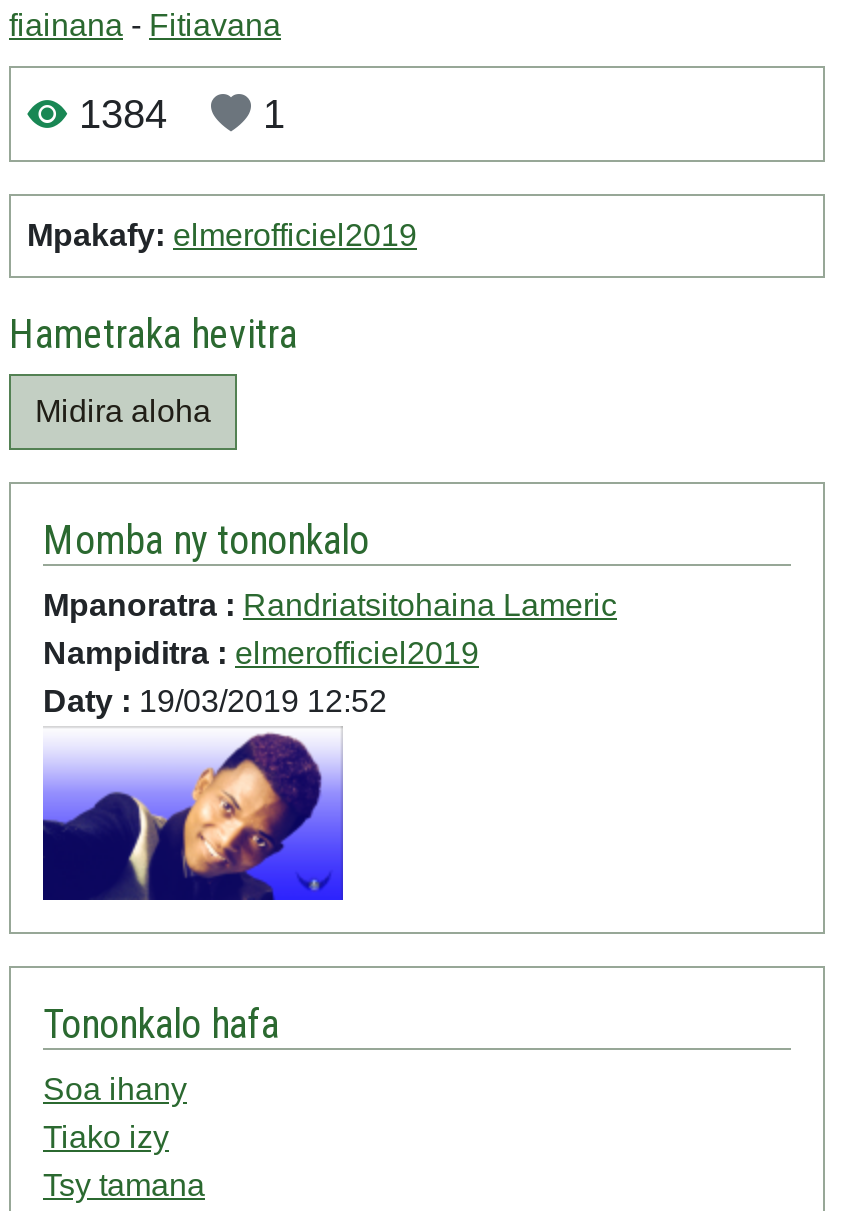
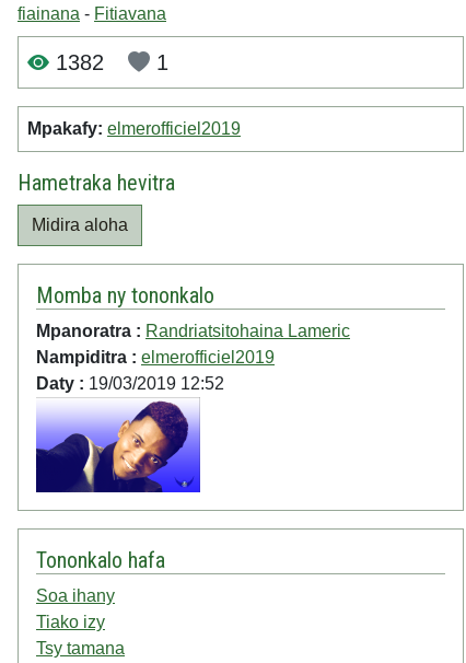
[67,93,285,137] 1384 1 -> [49,51,168,75] 1382 1

